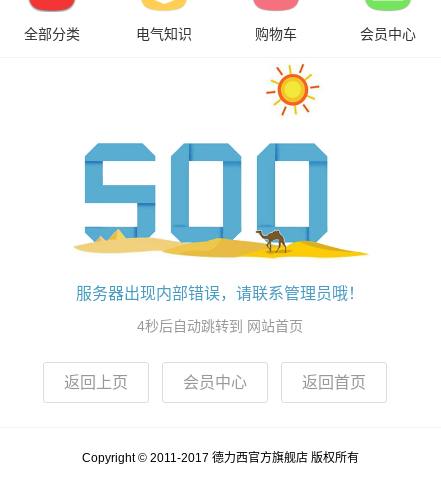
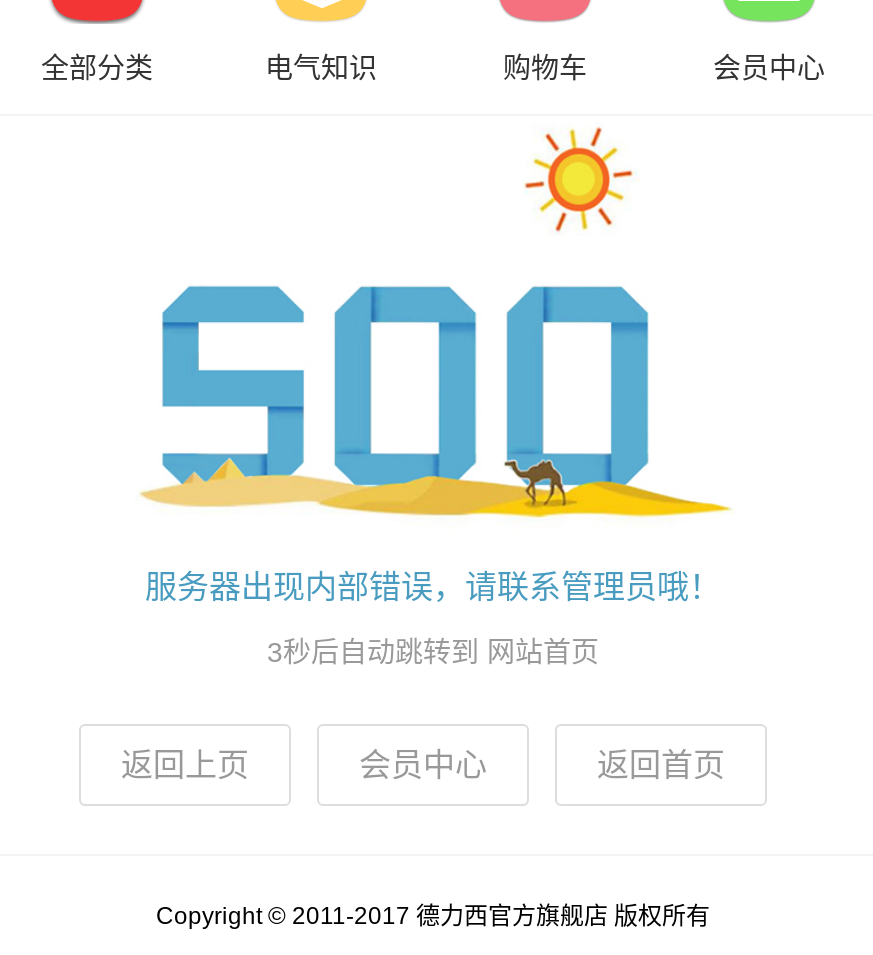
[137,318,303,334] 4秒后自动跳转到 网站首页 -> [267,636,599,668] 3秒后自动跳转到 网站首页

